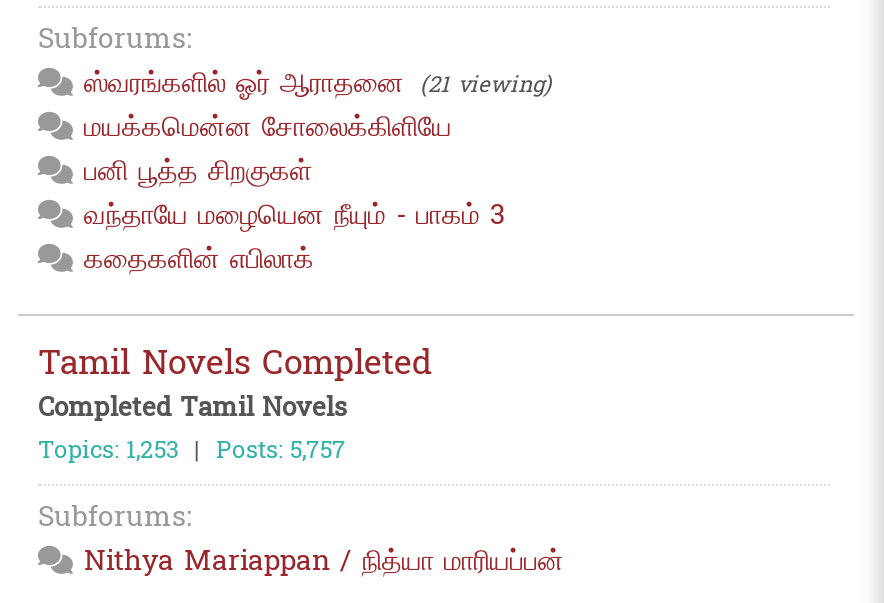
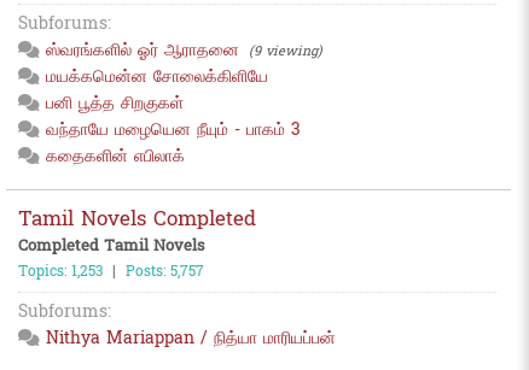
[84,58,552,108] ஸ்வரங்களில் ஓர் ஆராதனை (21 viewing) -> [46,35,322,65] ஸ்வரங்களில் ஓர் ஆராதனை (9 viewing)

